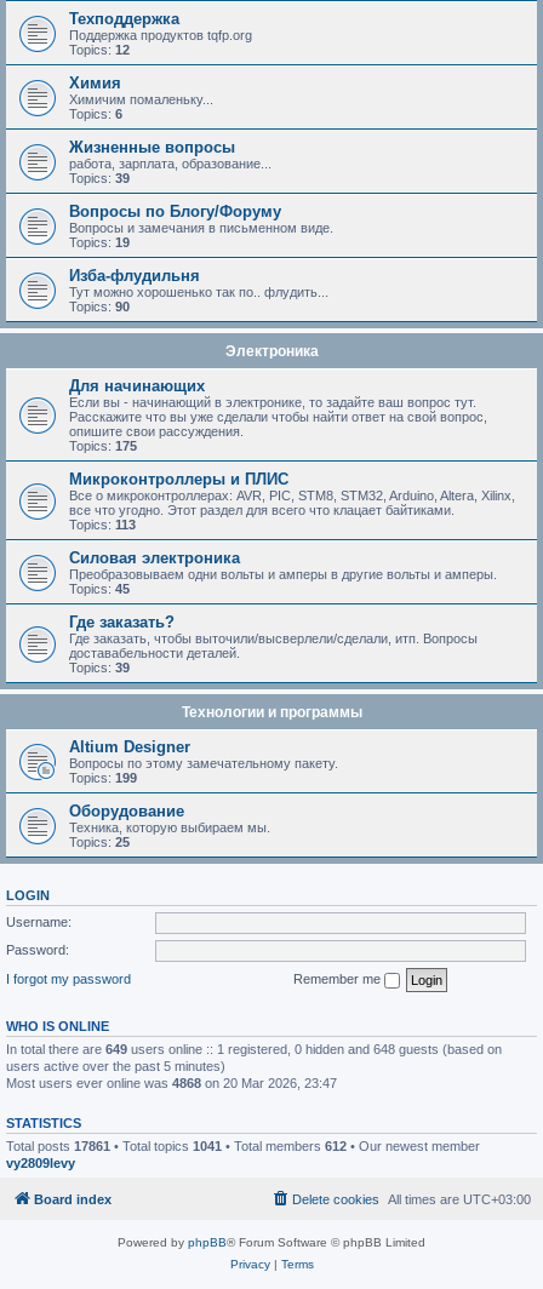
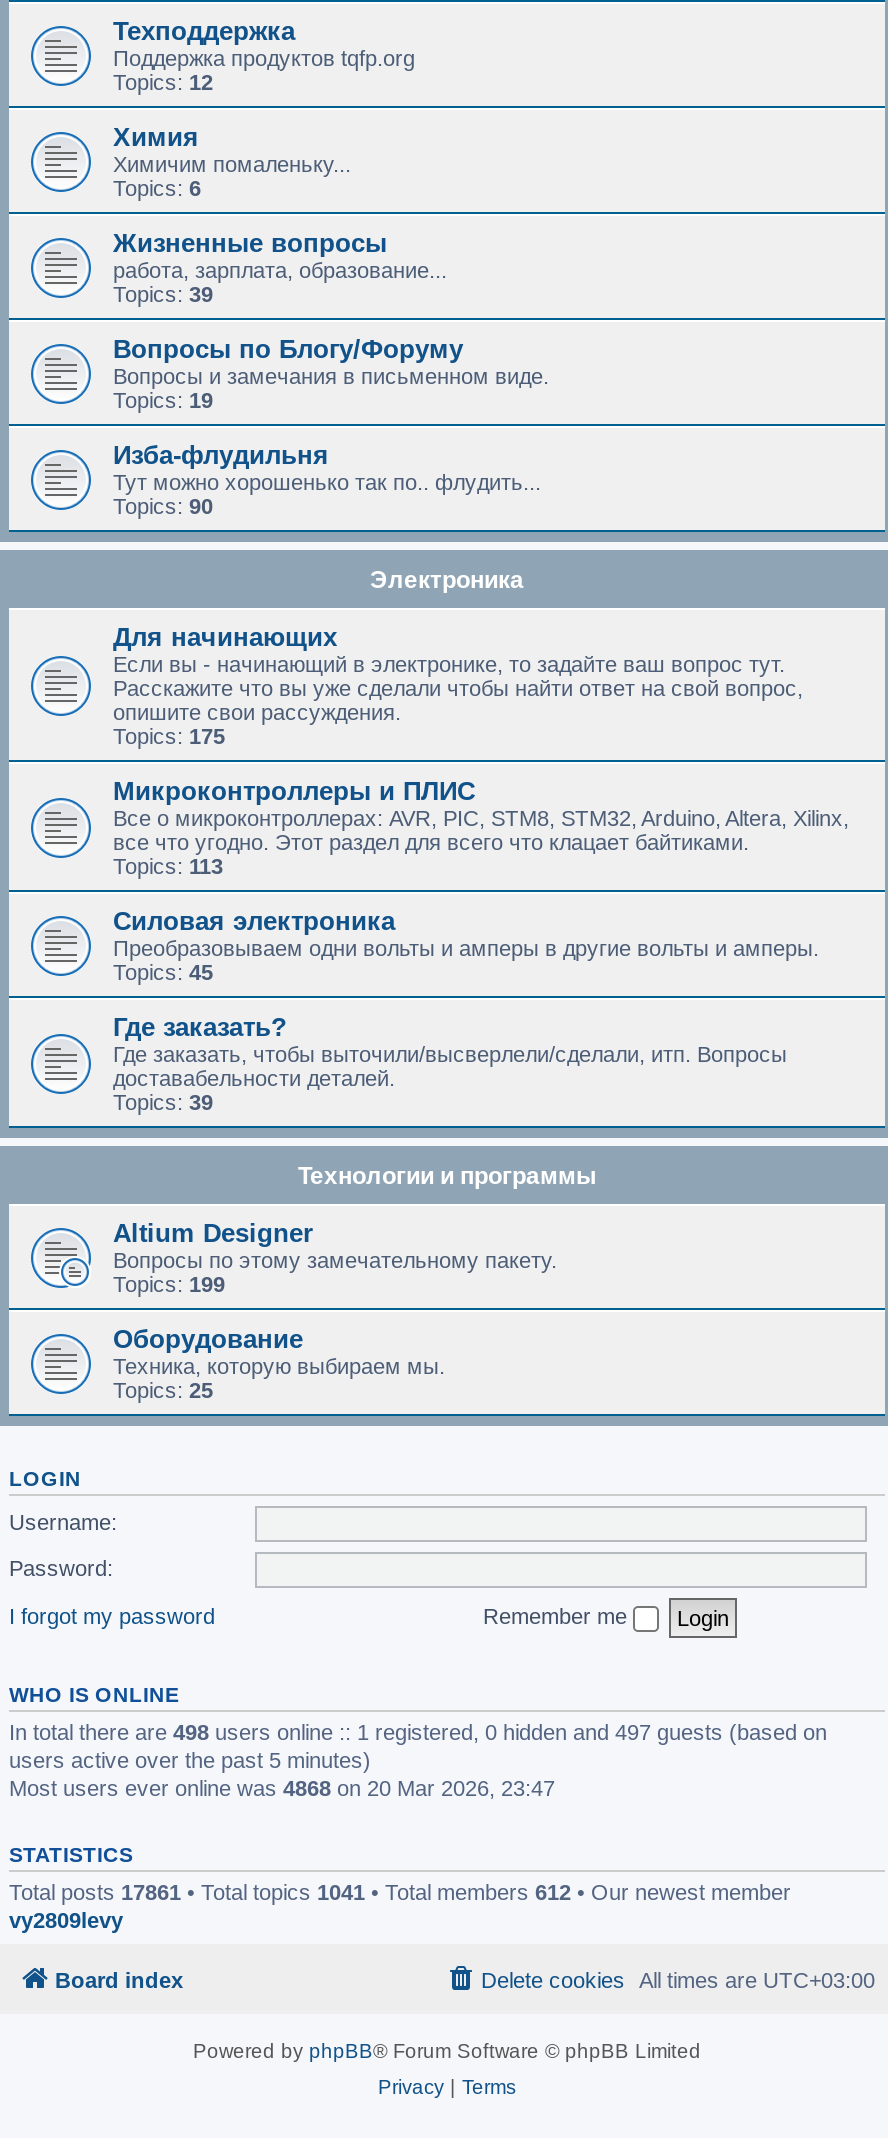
[6,1042,502,1056] In total there are 649 users online :: 1 registered, 0 hidden and 648 guests (based on -> [9,1720,827,1744] In total there are 498 users online :: 1 registered, 0 hidden and 497 guests (based on

